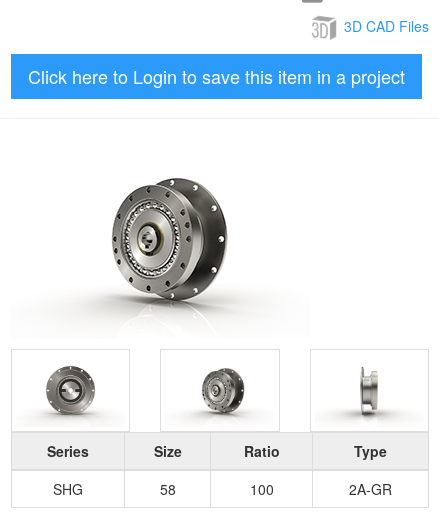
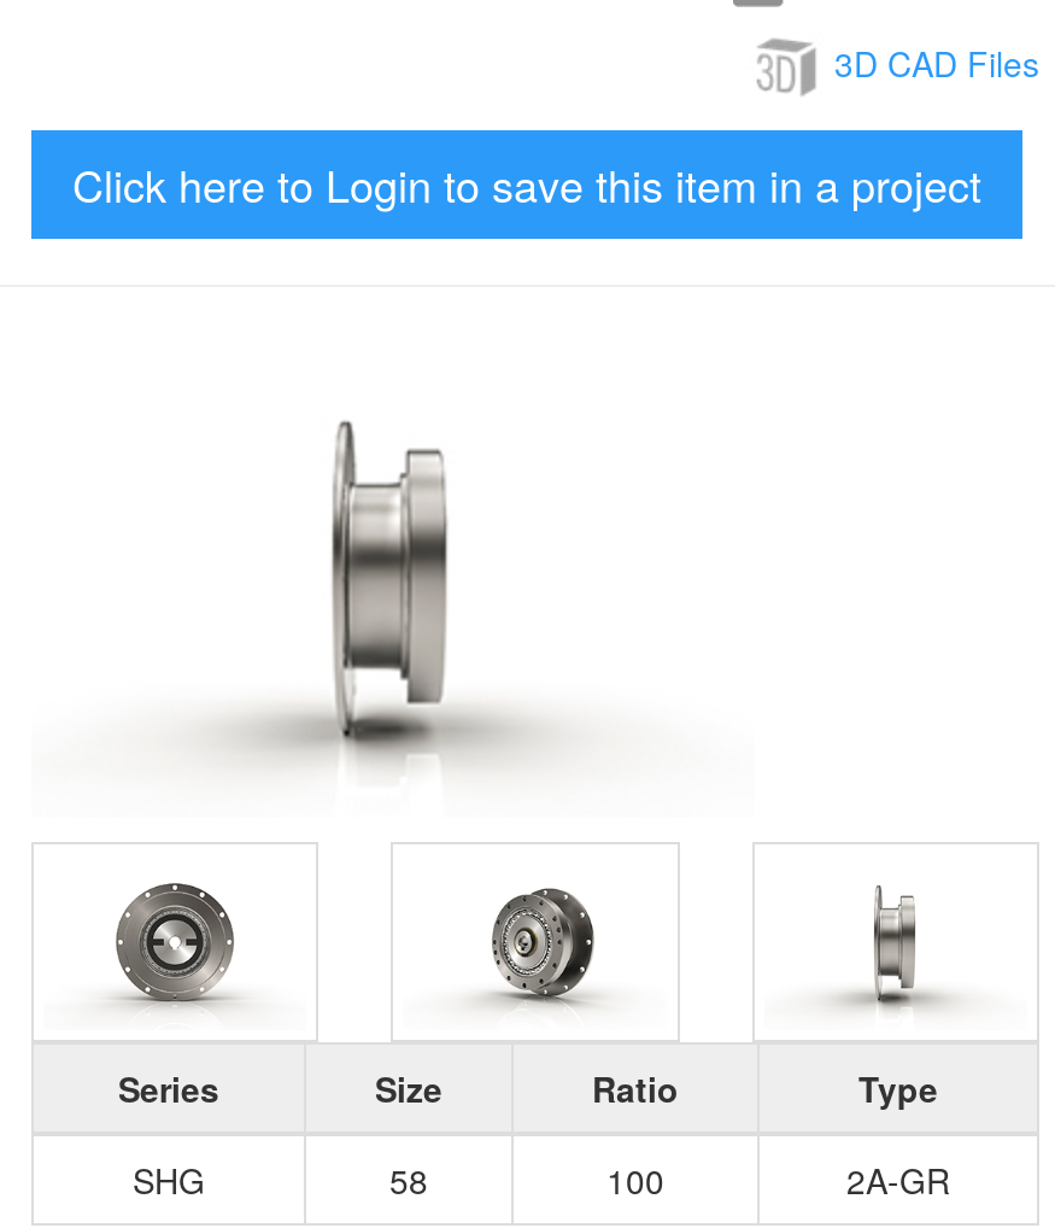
[111,175,228,312] [image] -> [275,420,552,755] [image]

